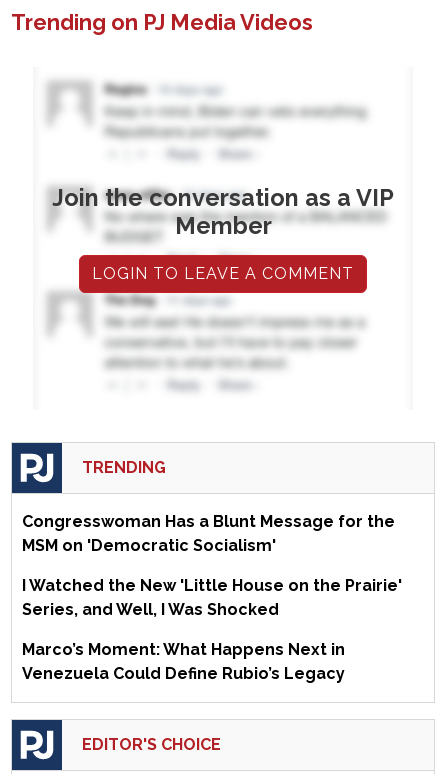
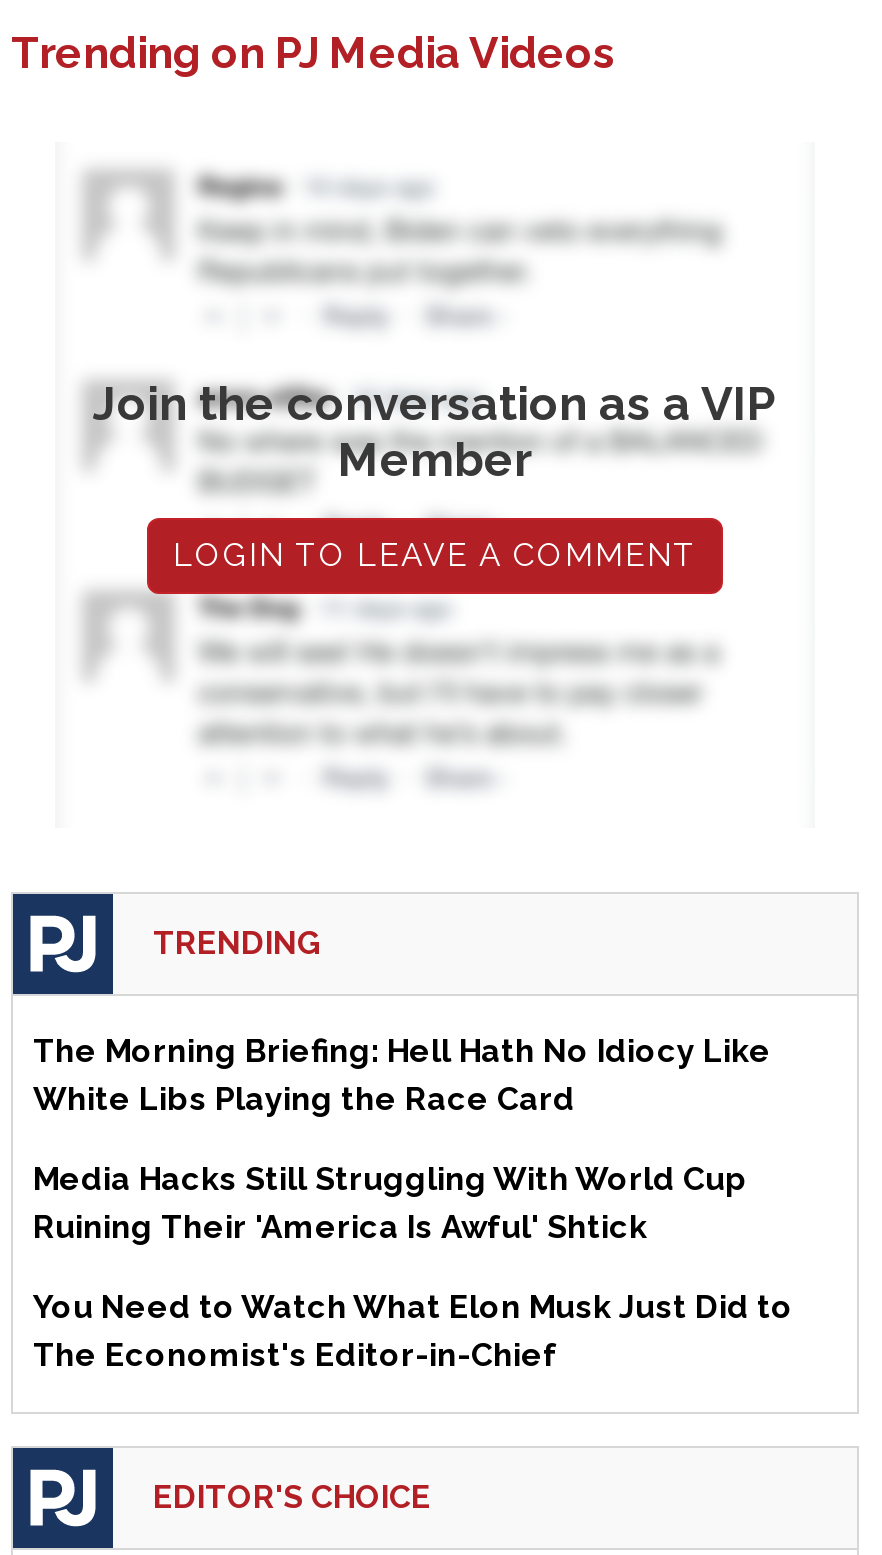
[22,512,395,555] Congresswoman Has a Blunt Message for the | MSM on 'Democratic Socialism' -> [33,1032,771,1118] The Morning Briefing: Hell Hath No Idiocy Like | White Libs Playing the Race Card
[22,576,402,619] I Watched the New 'Little House on the Prairie' | Series, and Well, I Was Shocked -> [33,1160,747,1246] Media Hacks Still Struggling With World Cup | Ruining Their 'America Is Awful' Shtick
[22,640,345,683] Marco’s Moment: What Happens Next in | Venezuela Could Define Rubio’s Legacy -> [33,1288,793,1374] You Need to Watch What Elon Musk Just Did to | The Economist's Editor-in-Chief

